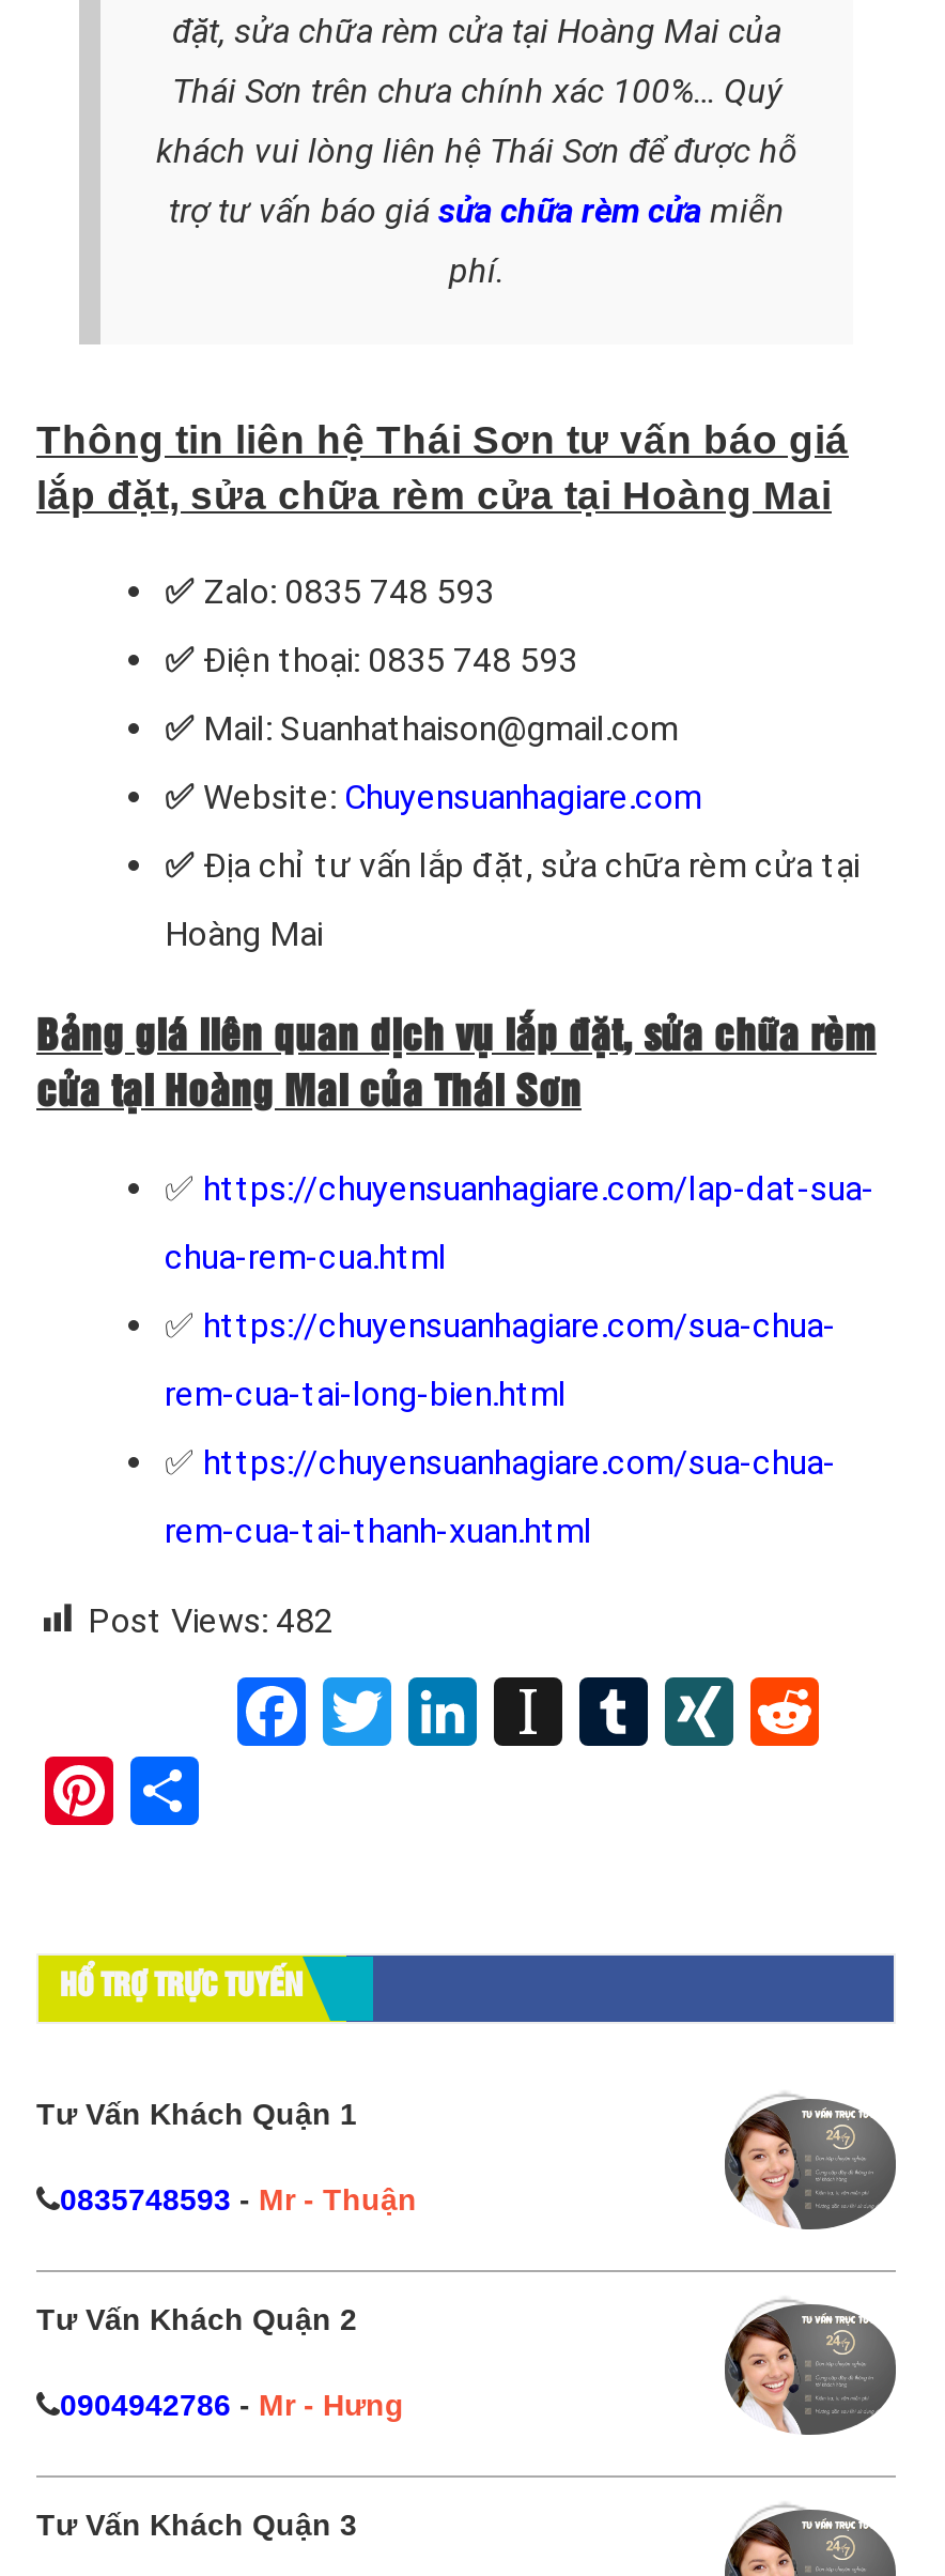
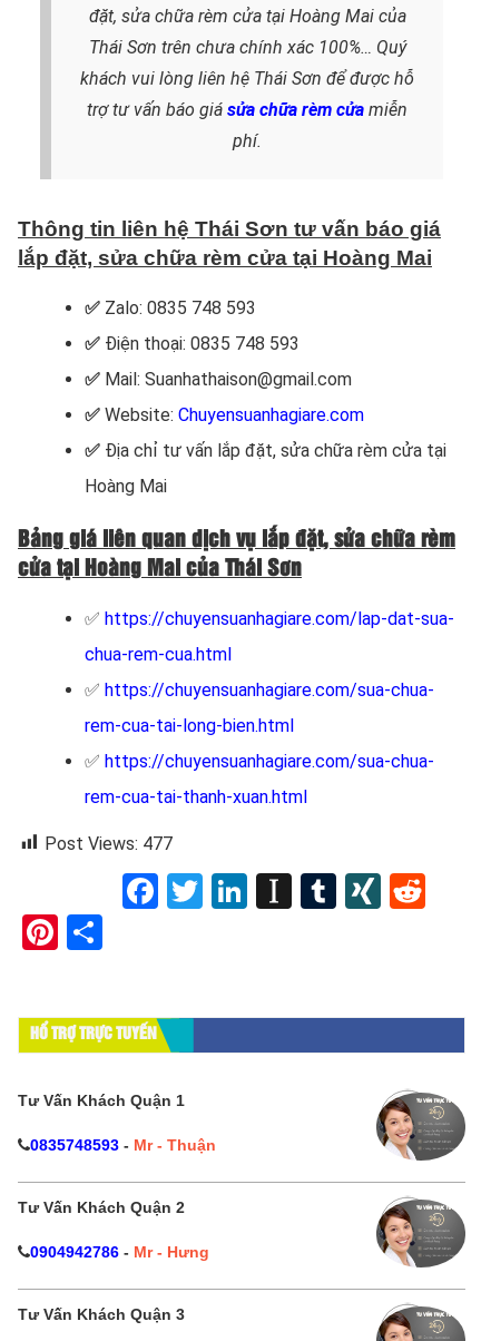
[88,1600,334,1640] Post Views: 482 -> [45,833,173,854] Post Views: 477

